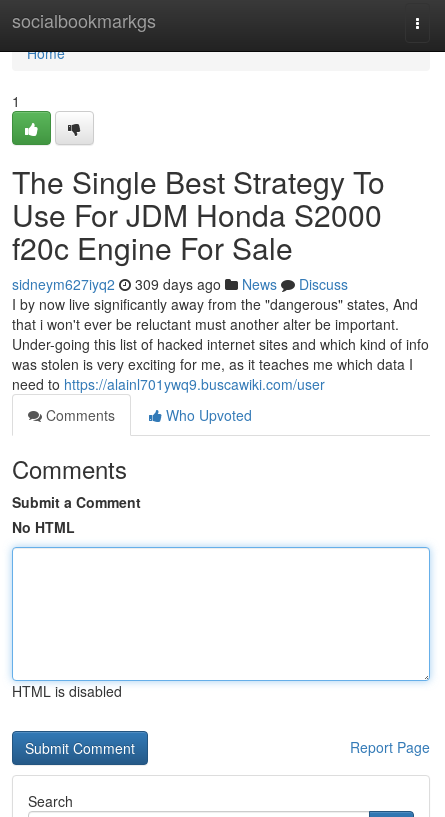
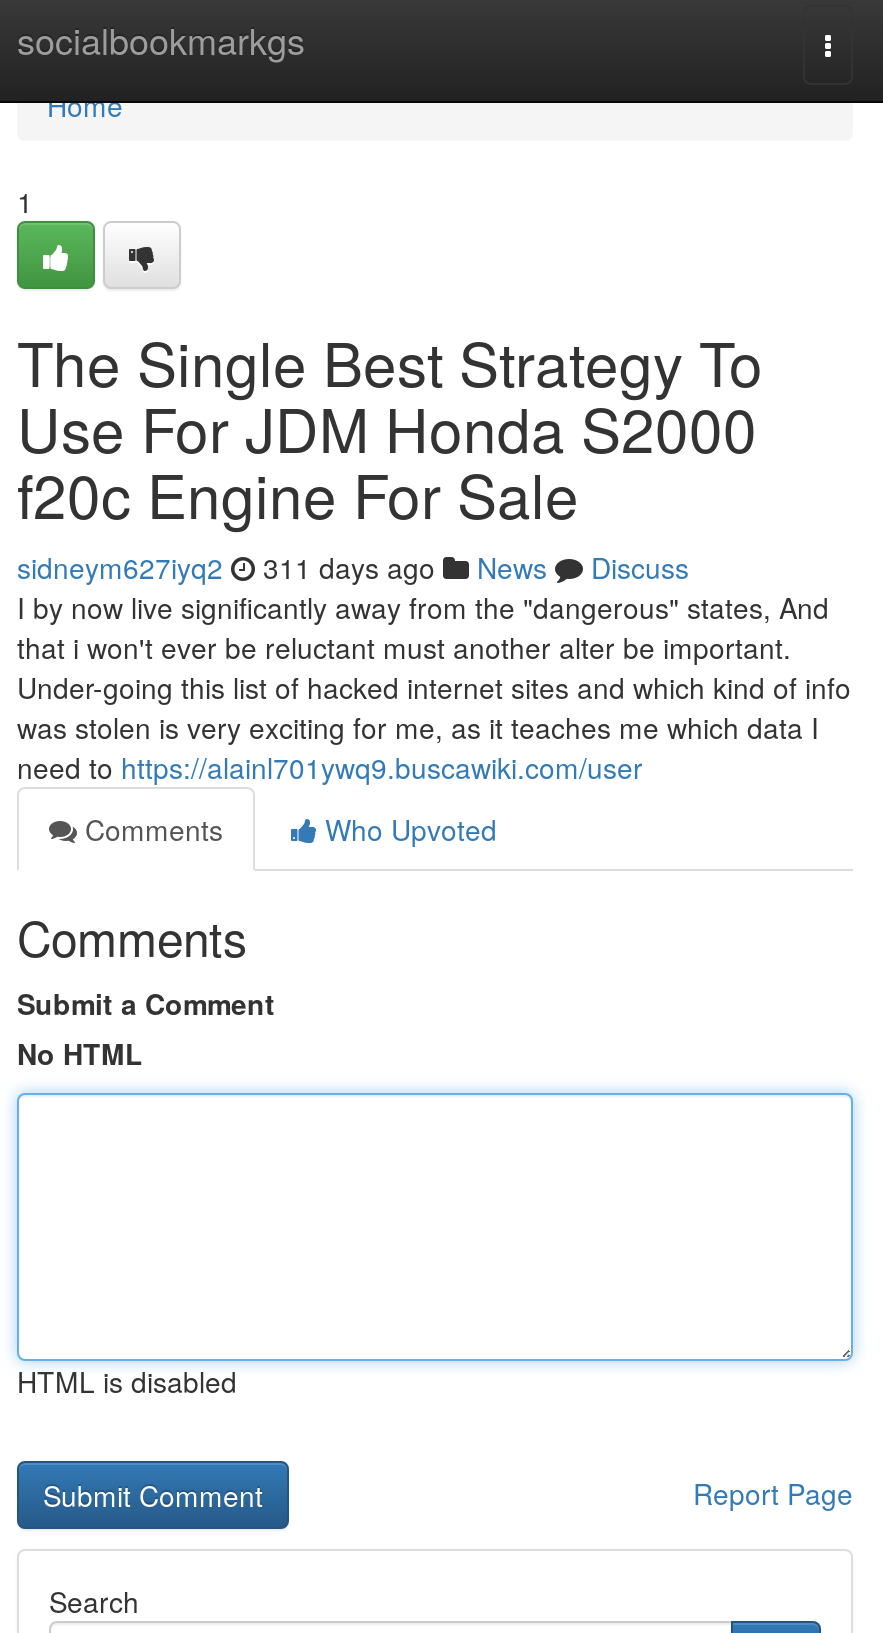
[12,274,348,294] sidneym627iyq2 309 days ago News Discuss -> [17,547,689,587] sidneym627iyq2 311 days ago News Discuss

